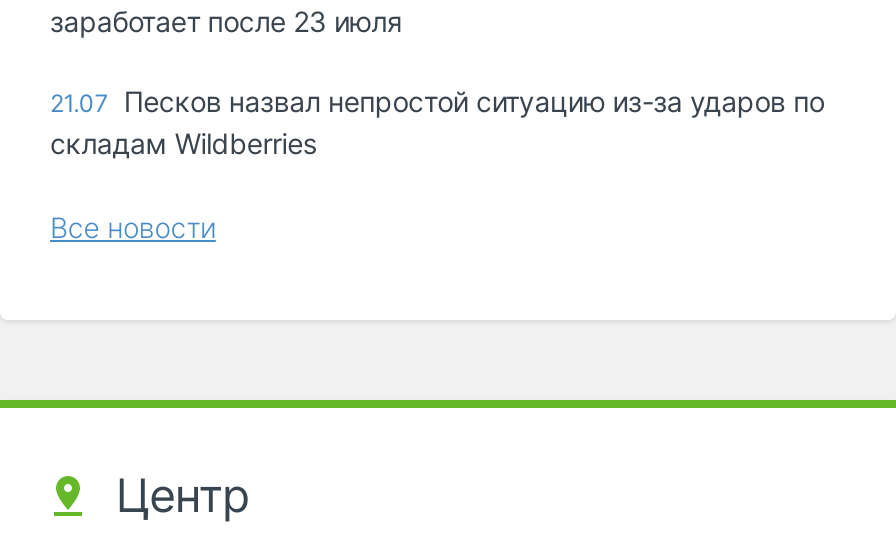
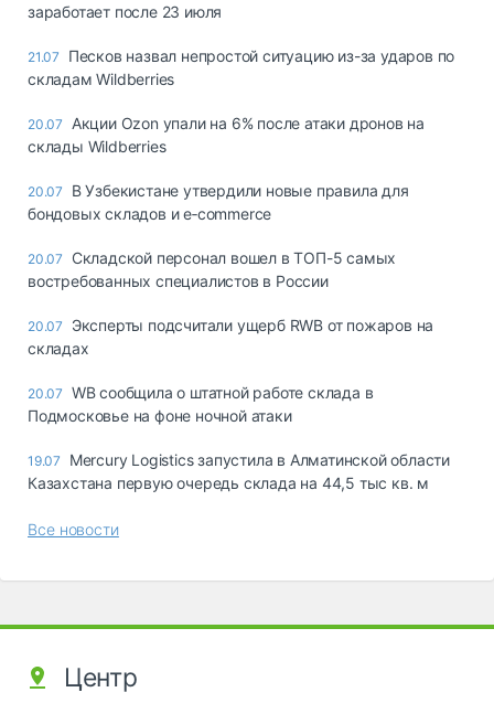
none -> [28,114,450,492] 20.07 Акции Ozon упали на 6% после атаки дронов на | склады Wildberries | 20.07 В Узбекистане утвердили новые правила для | бондовых складов и e‑commerce | 20.07 Cкладской персонал вошел в ТОП-5 самых | востребованных специалистов в России | 20.07 Эксперты подсчитали ущерб RWB от пожаров на | складах | 20.07 WB сообщила о штатной работе склада в | Подмосковье на фоне ночной атаки | 19.07 Mercury Logistics запустила в Алматинской области | Казахстана первую очередь склада на 44,5 тыс кв. м

